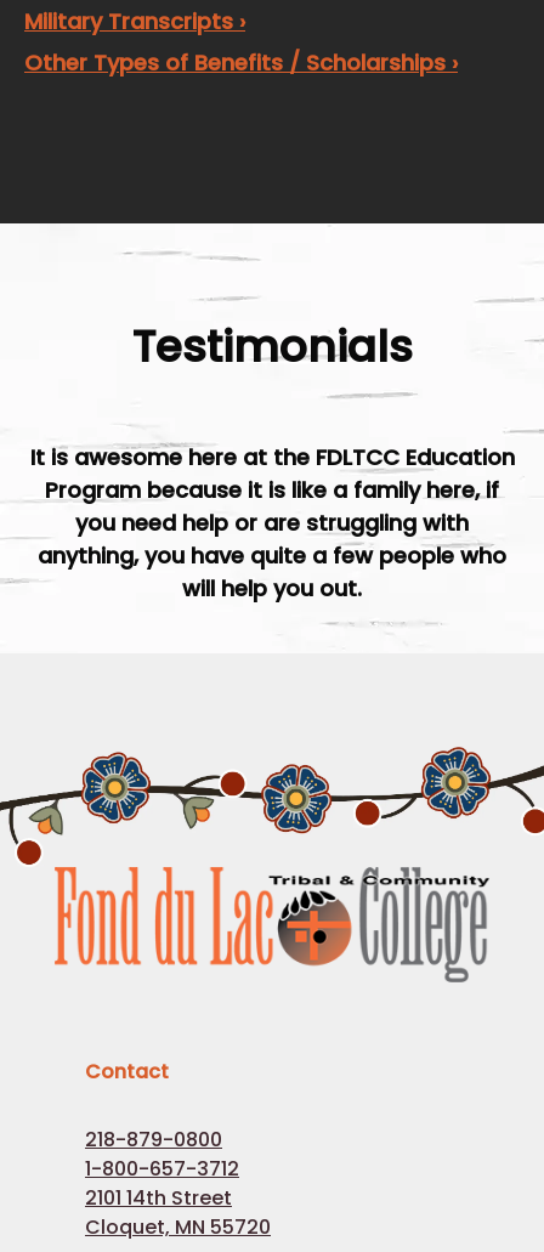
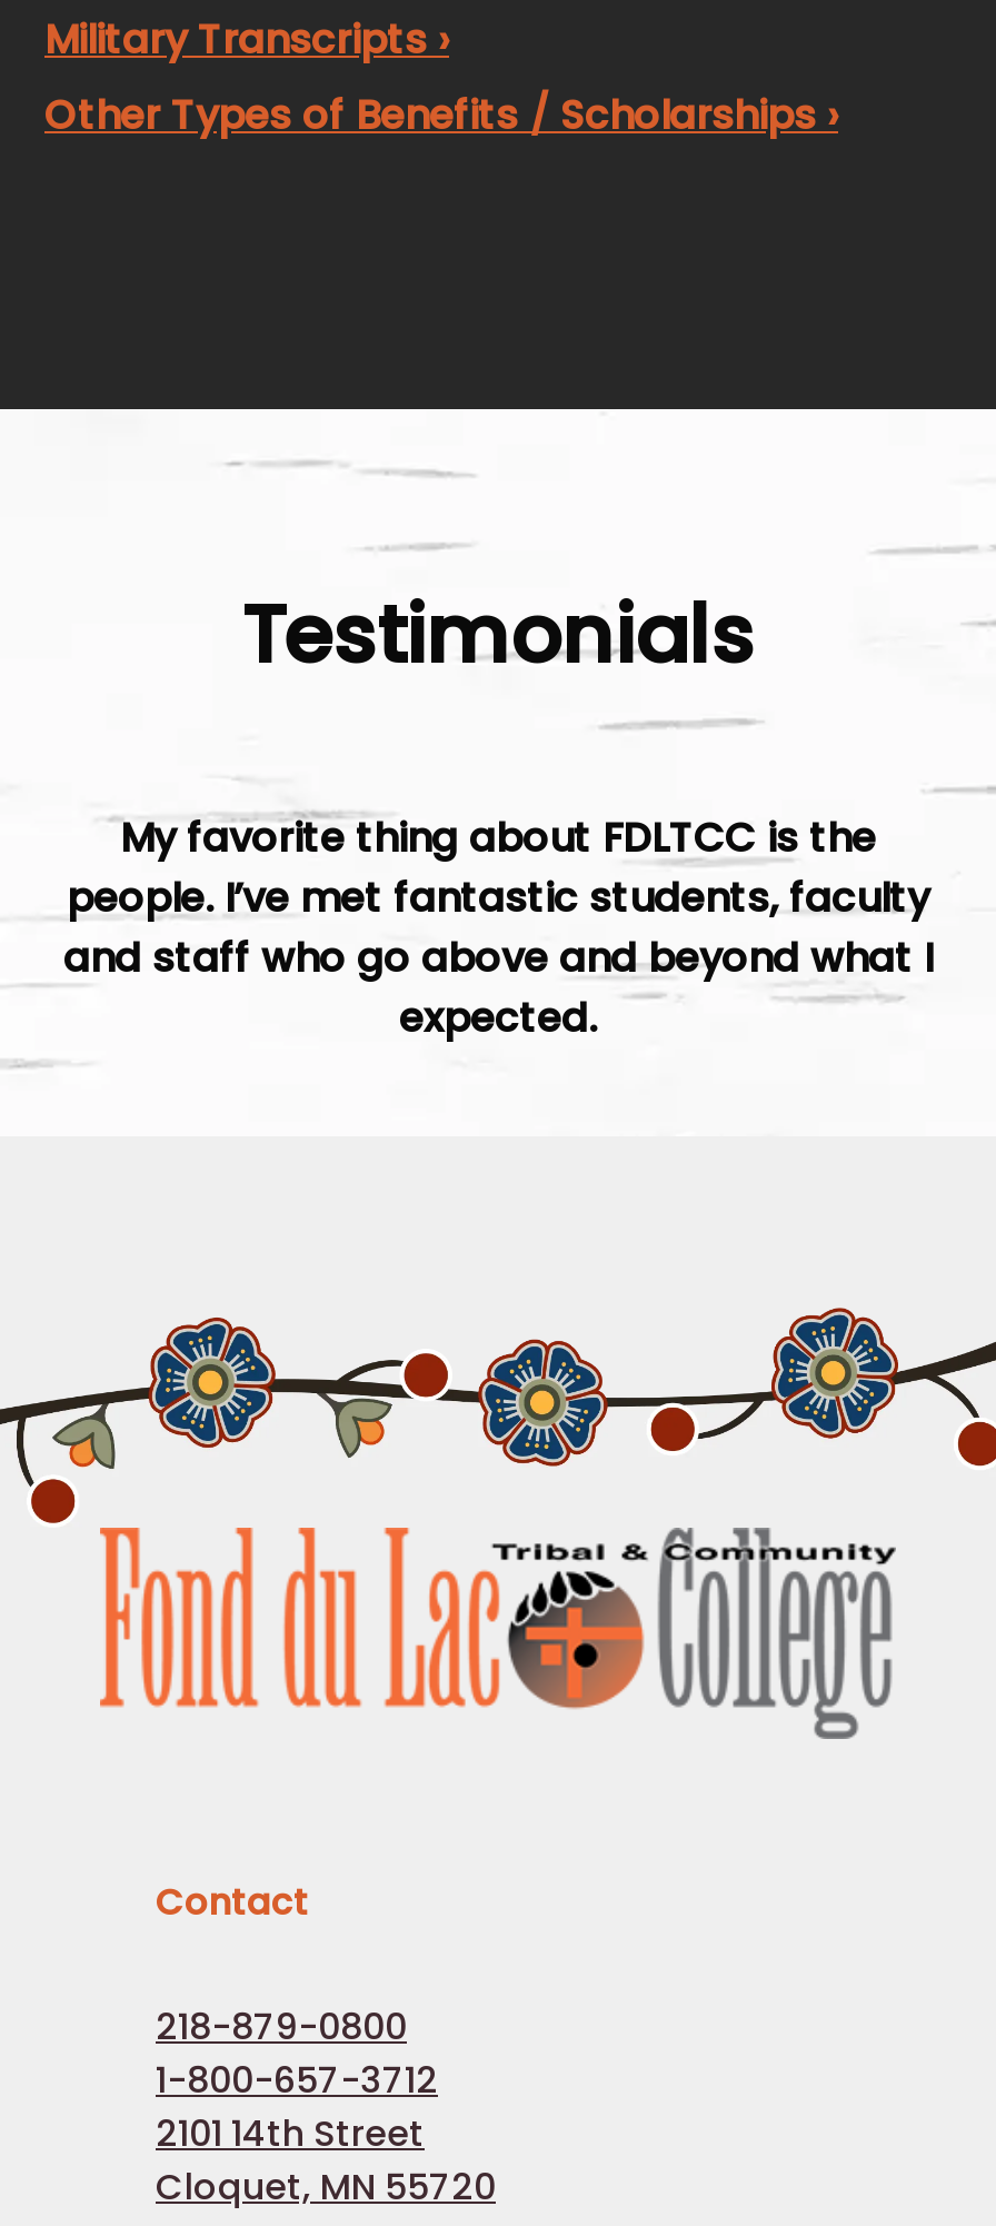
[30,443,514,604] It is awesome here at the FDLTCC Education | Program because it is like a family here, if | you need help or are struggling with | anything, you have quite a few people who | will help you out. -> [63,811,933,1046] My favorite thing about FDLTCC is the | people. I’ve met fantastic students, faculty | and staff who go above and beyond what I | expected.

